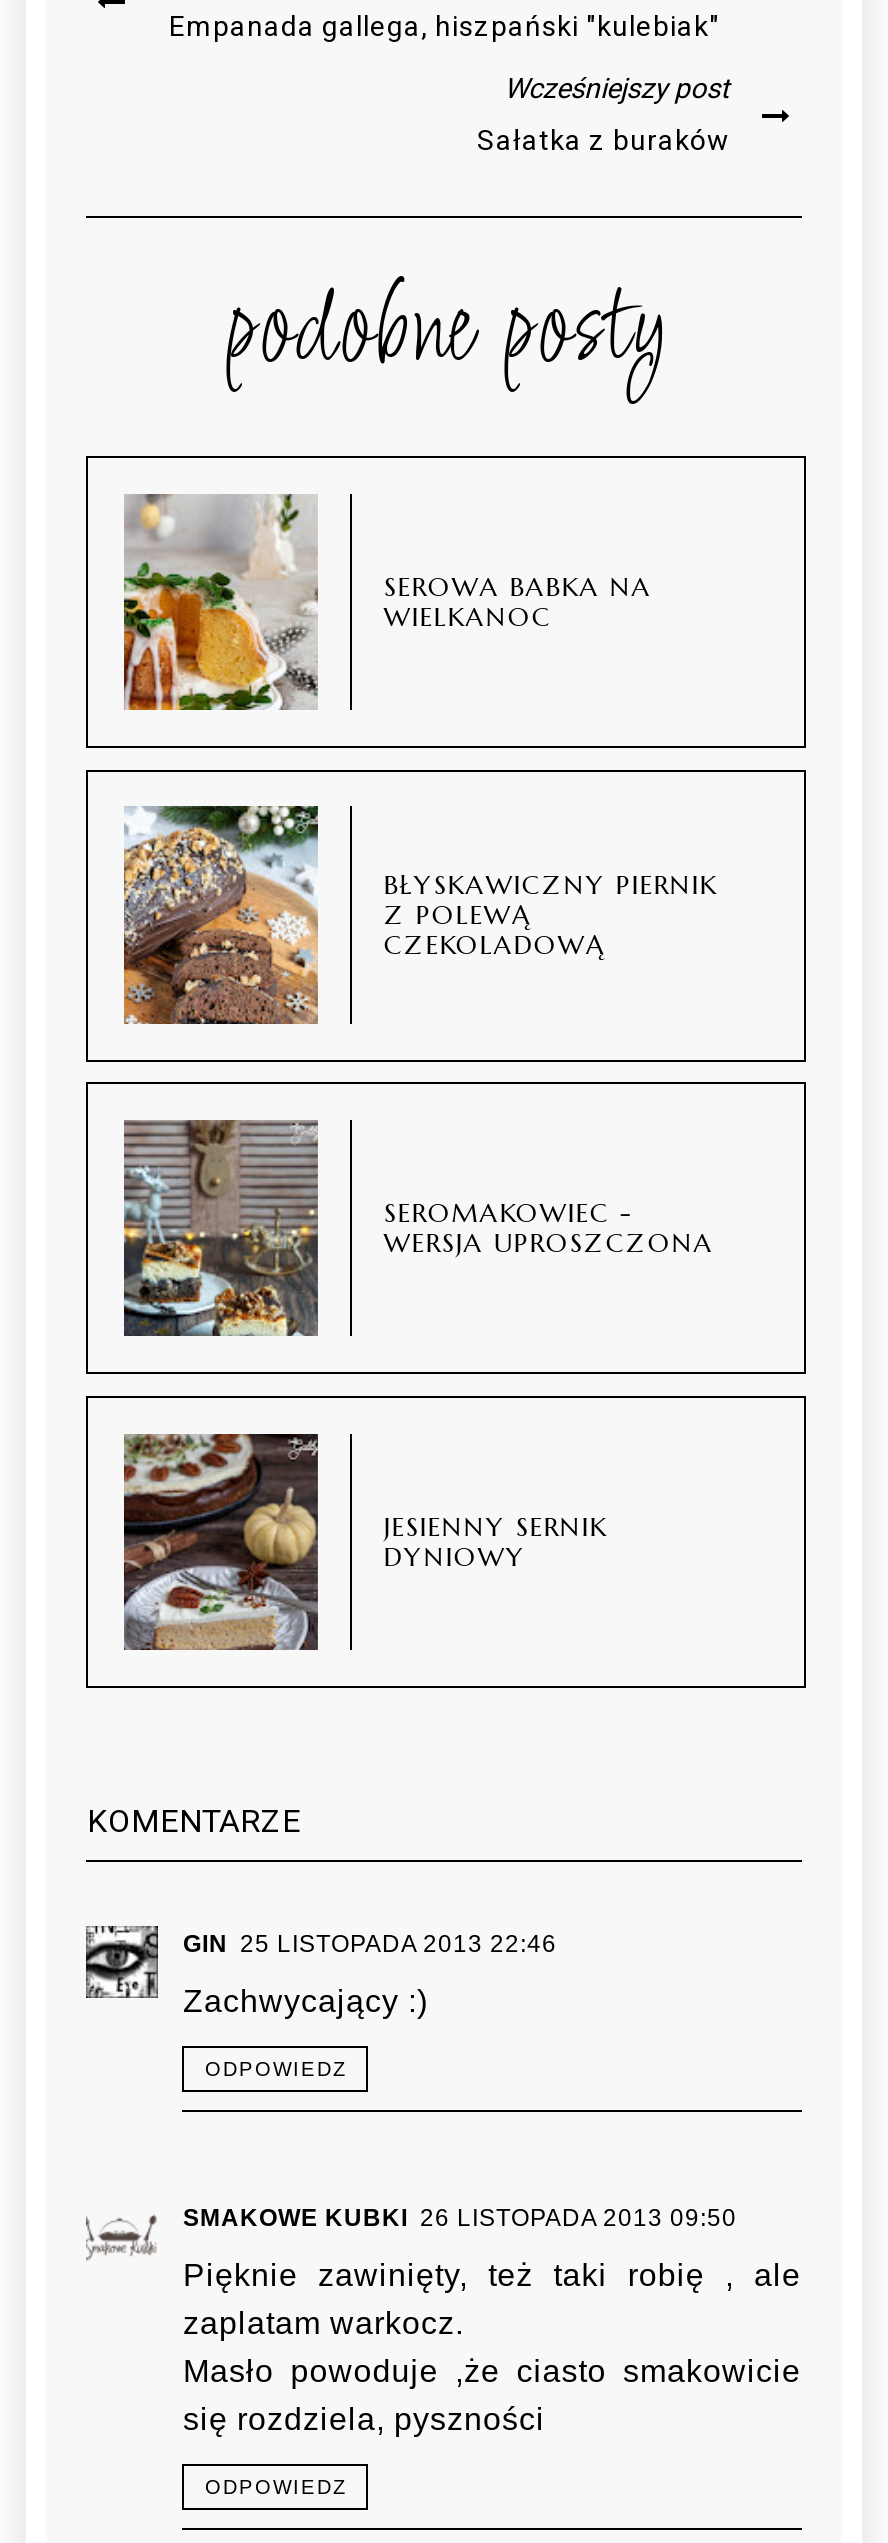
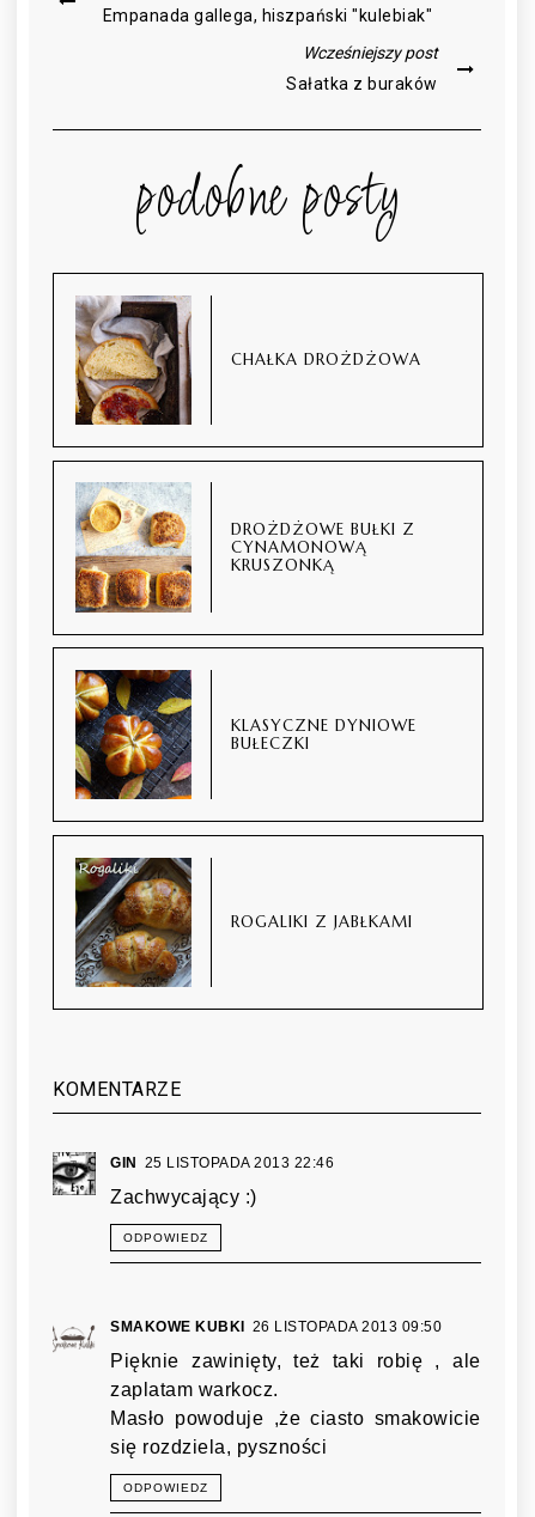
[122,492,652,712] [image] | SEROWA BABKA NA | WIELKANOC -> [74,296,421,426] [image] | CHAŁKA DROŻDŻOWA
[122,804,718,1026] [image] | BŁYSKAWICZNY PIERNIK | Z POLEWĄ | CZEKOLADOWĄ -> [74,482,415,614] [image] | DROŻDŻOWE BUŁKI Z | CYNAMONOWĄ | KRUSZONKĄ
[122,1118,714,1338] [image] | SEROMAKOWIEC - | WERSJA UPROSZCZONA -> [74,669,416,800] [image] | KLASYCZNE DYNIOWE | BUŁECZKI
[122,1432,608,1650] [image] | JESIENNY SERNIK | DYNIOWY -> [75,857,413,987] [image] | ROGALIKI Z JABŁKAMI

